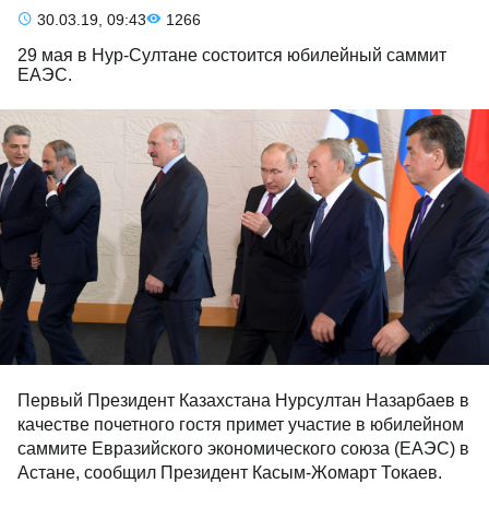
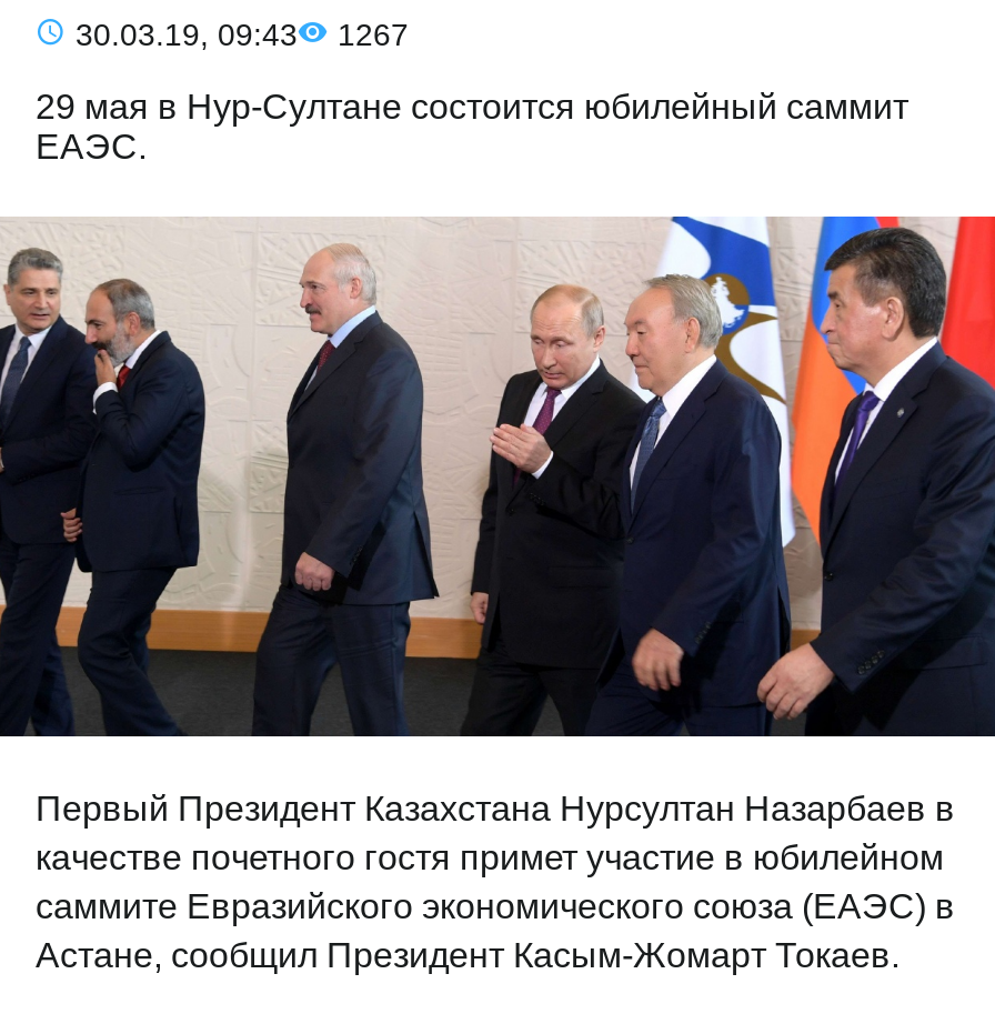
[37,11,201,28] 30.03.19, 09:43 1266 -> [76,17,409,52] 30.03.19, 09:43 1267

